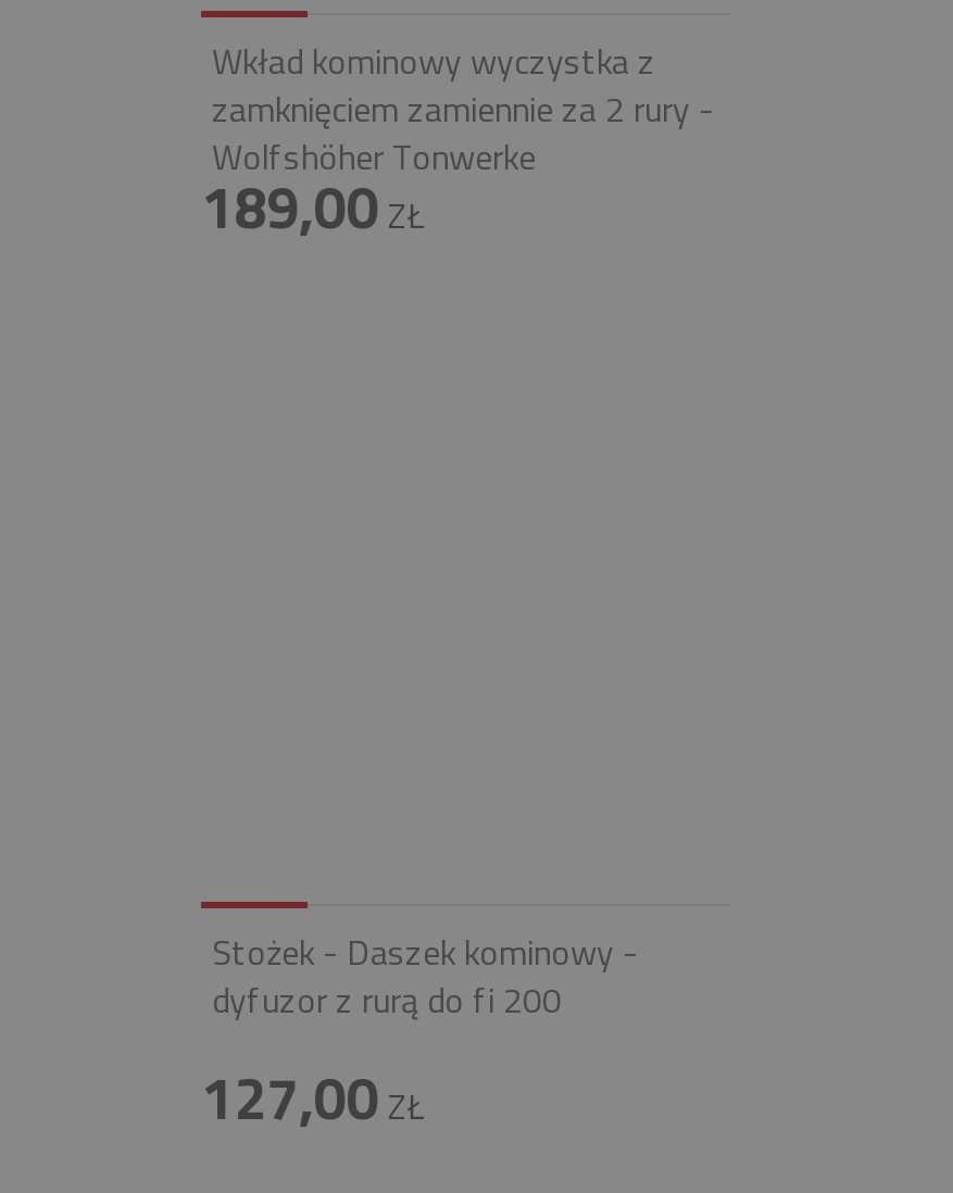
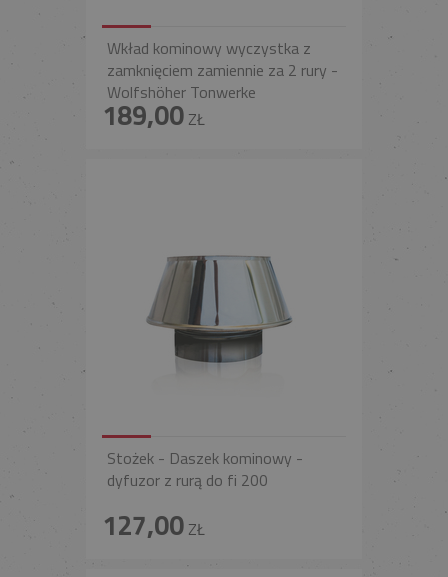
none -> [146,255,293,375] [image]

